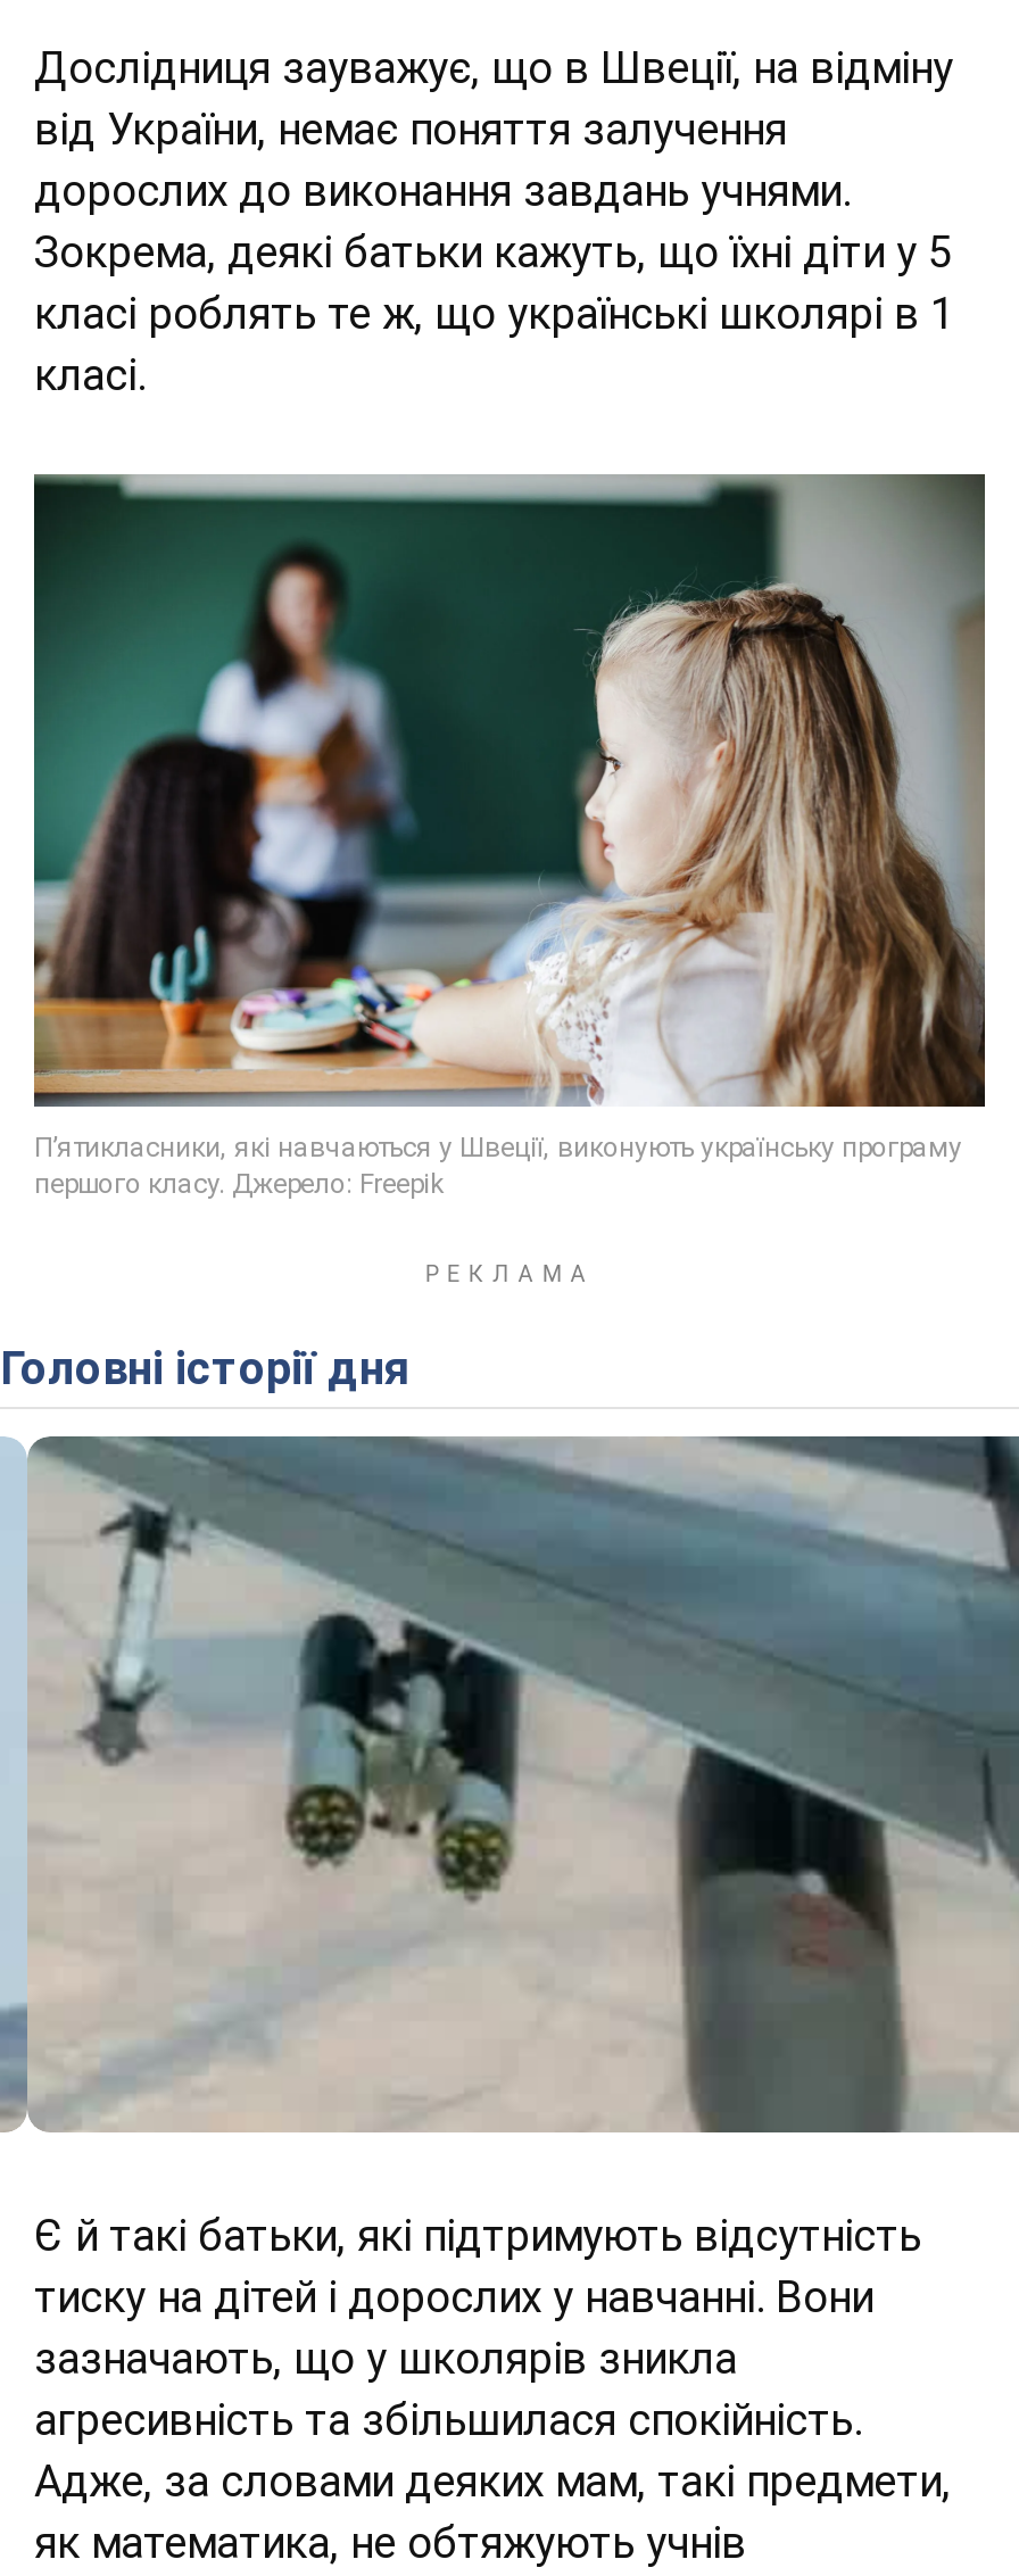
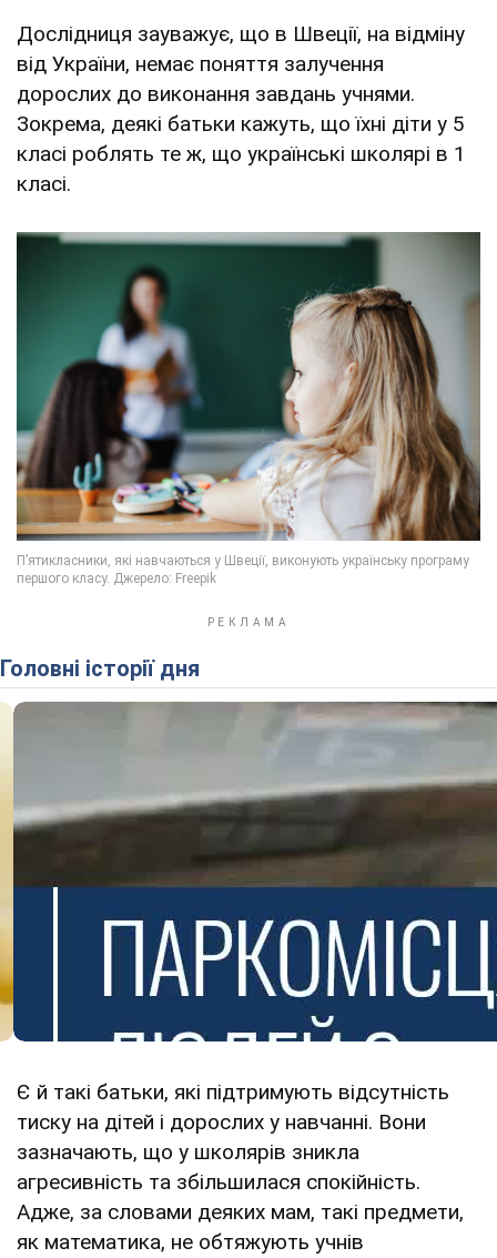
[7,1436,1012,2135] [image] -> [3,702,494,1043] [image]

